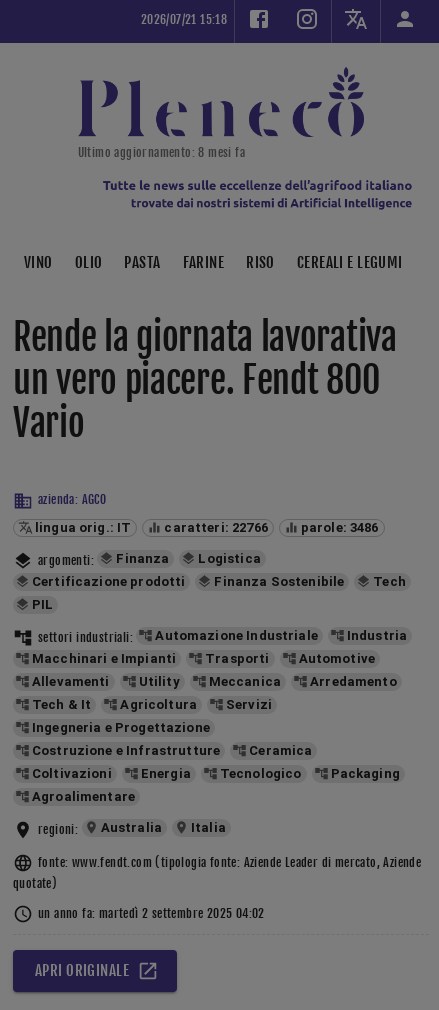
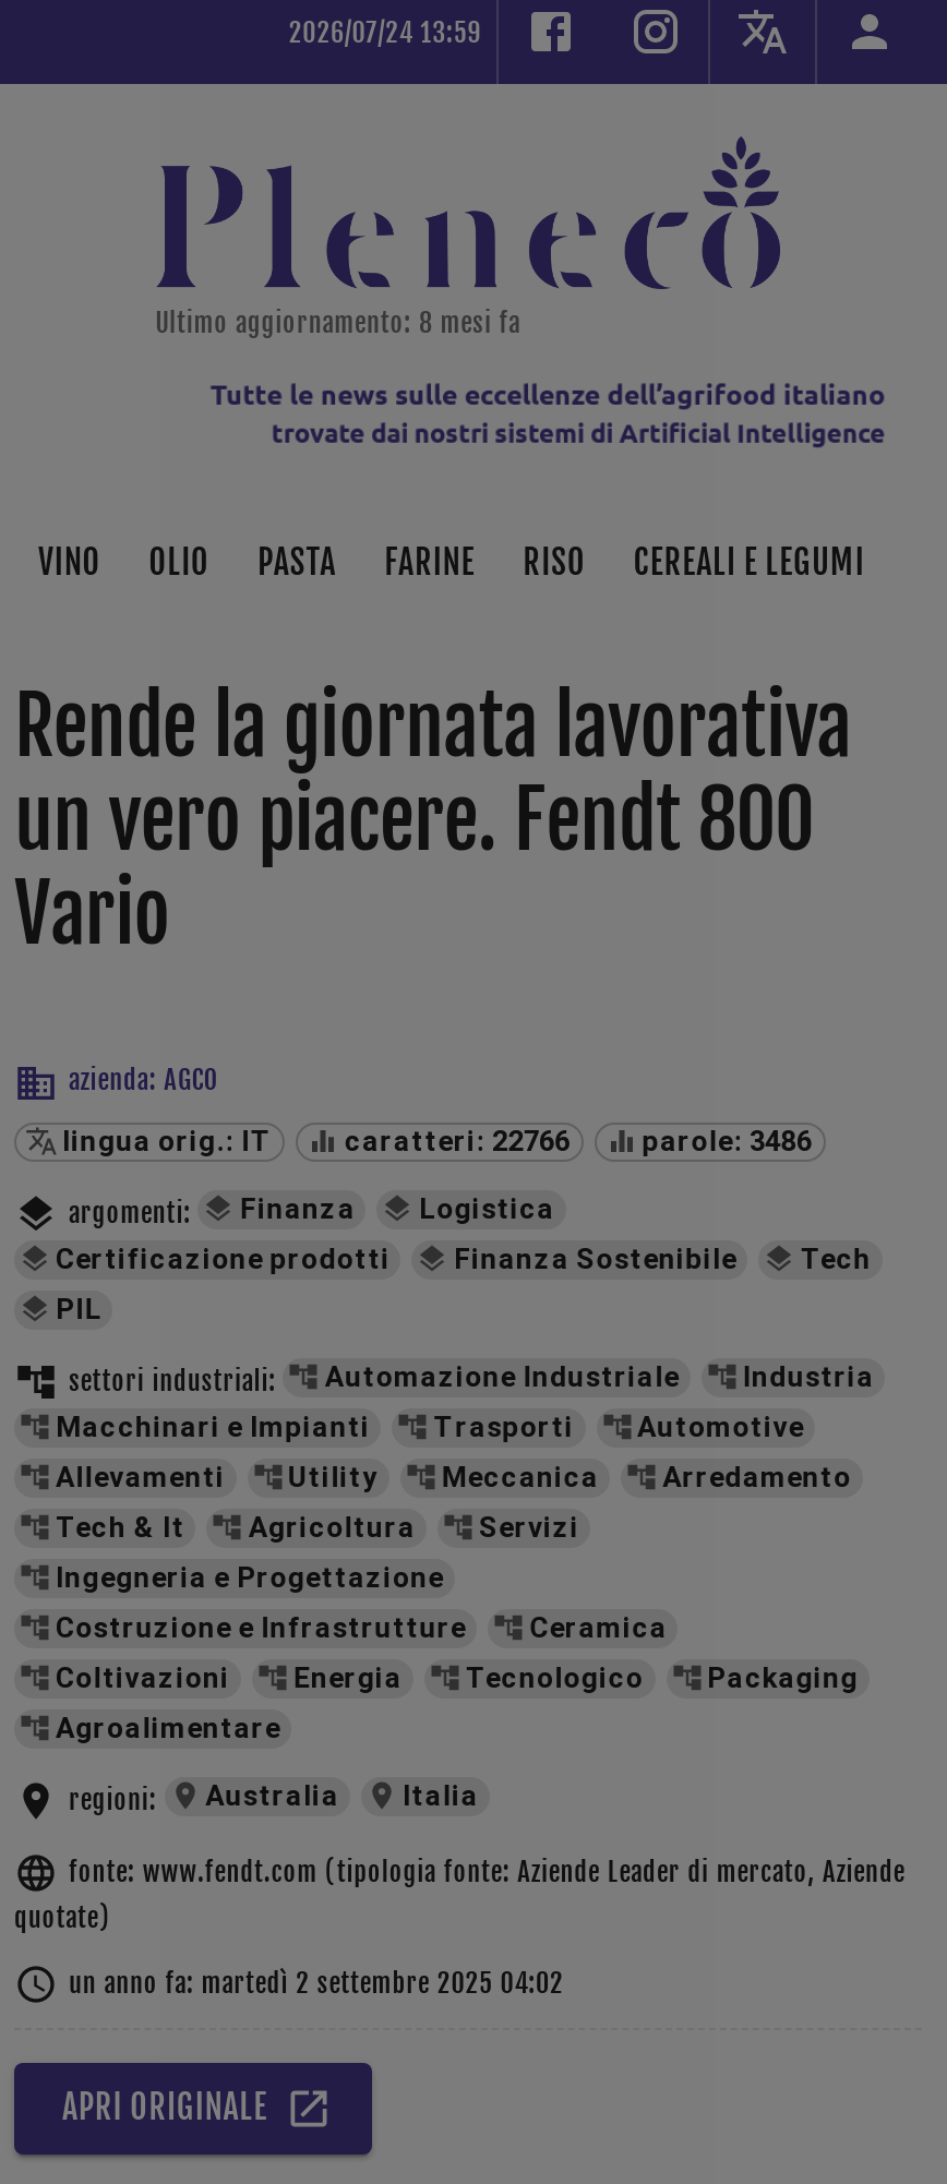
[141,11,227,26] 2026/07/21 15:18 -> [289,15,482,48] 2026/07/24 13:59

